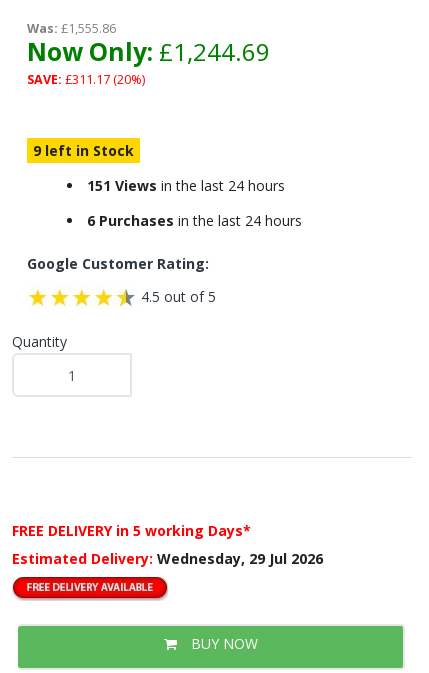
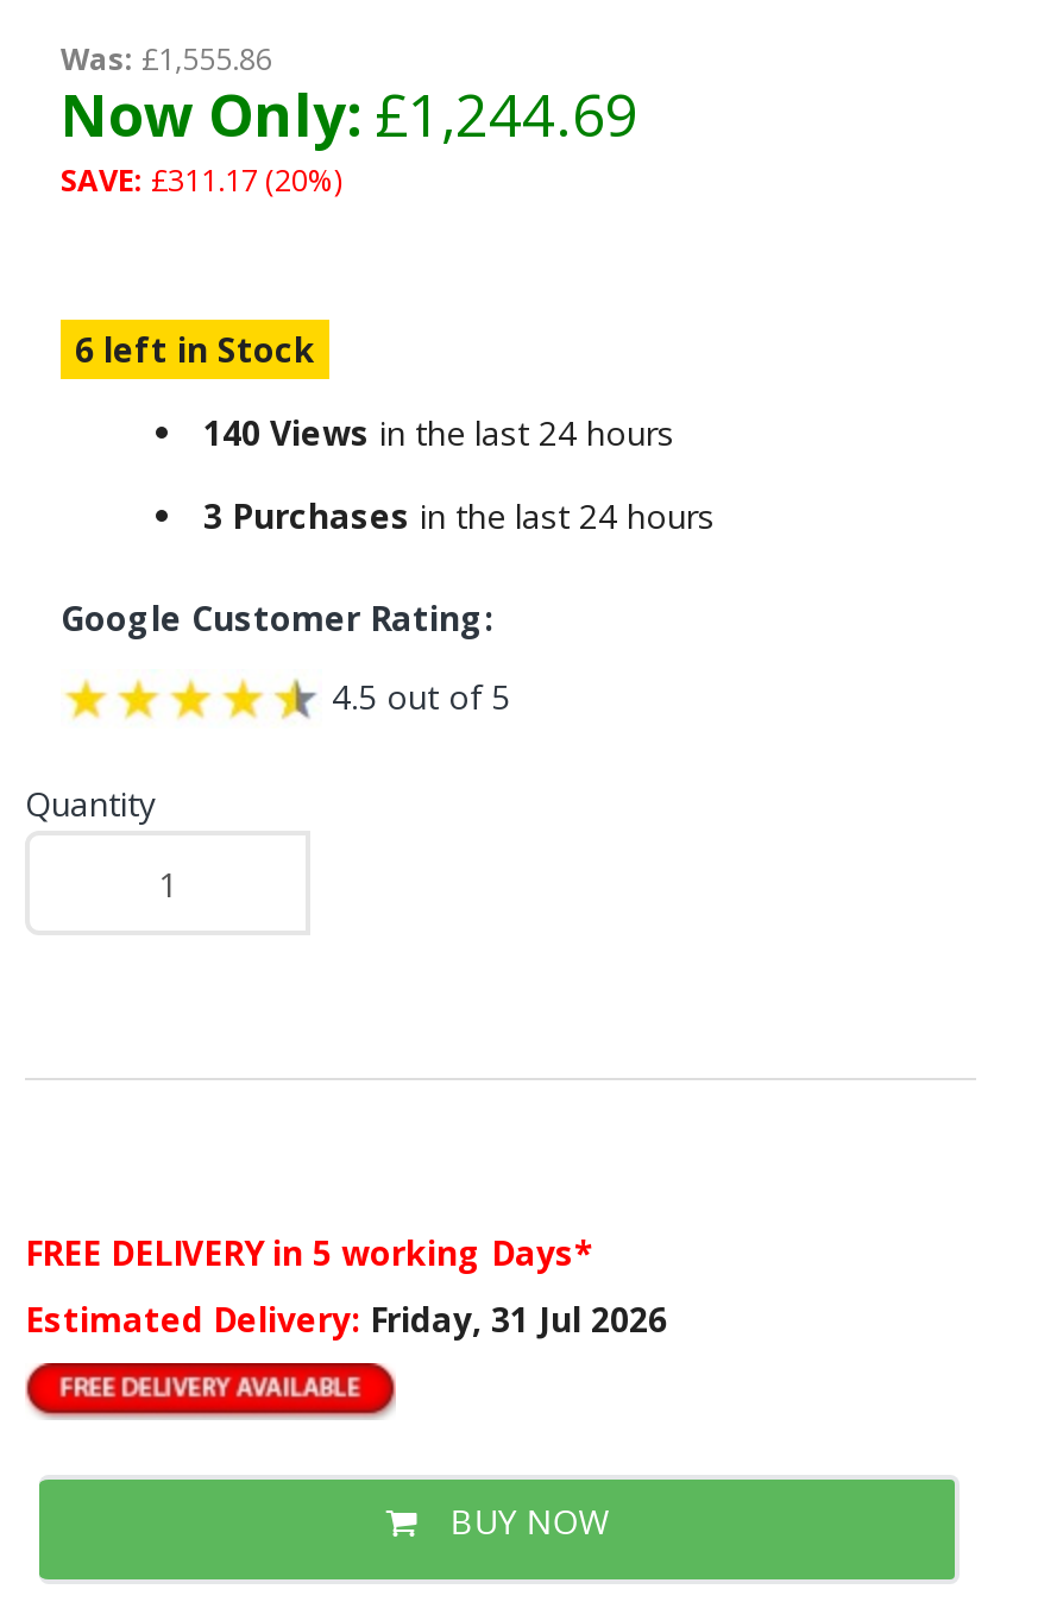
[33,141,134,160] 9 left in Stock -> [75,326,315,371] 6 left in Stock
[87,176,285,195] 151 Views in the last 24 hours -> [203,409,674,454] 140 Views in the last 24 hours
[87,211,302,230] 6 Purchases in the last 24 hours -> [203,492,715,537] 3 Purchases in the last 24 hours
[12,549,323,568] Estimated Delivery: Wednesday, 29 Jul 2026 -> [25,1298,667,1343] Estimated Delivery: Friday, 31 Jul 2026

